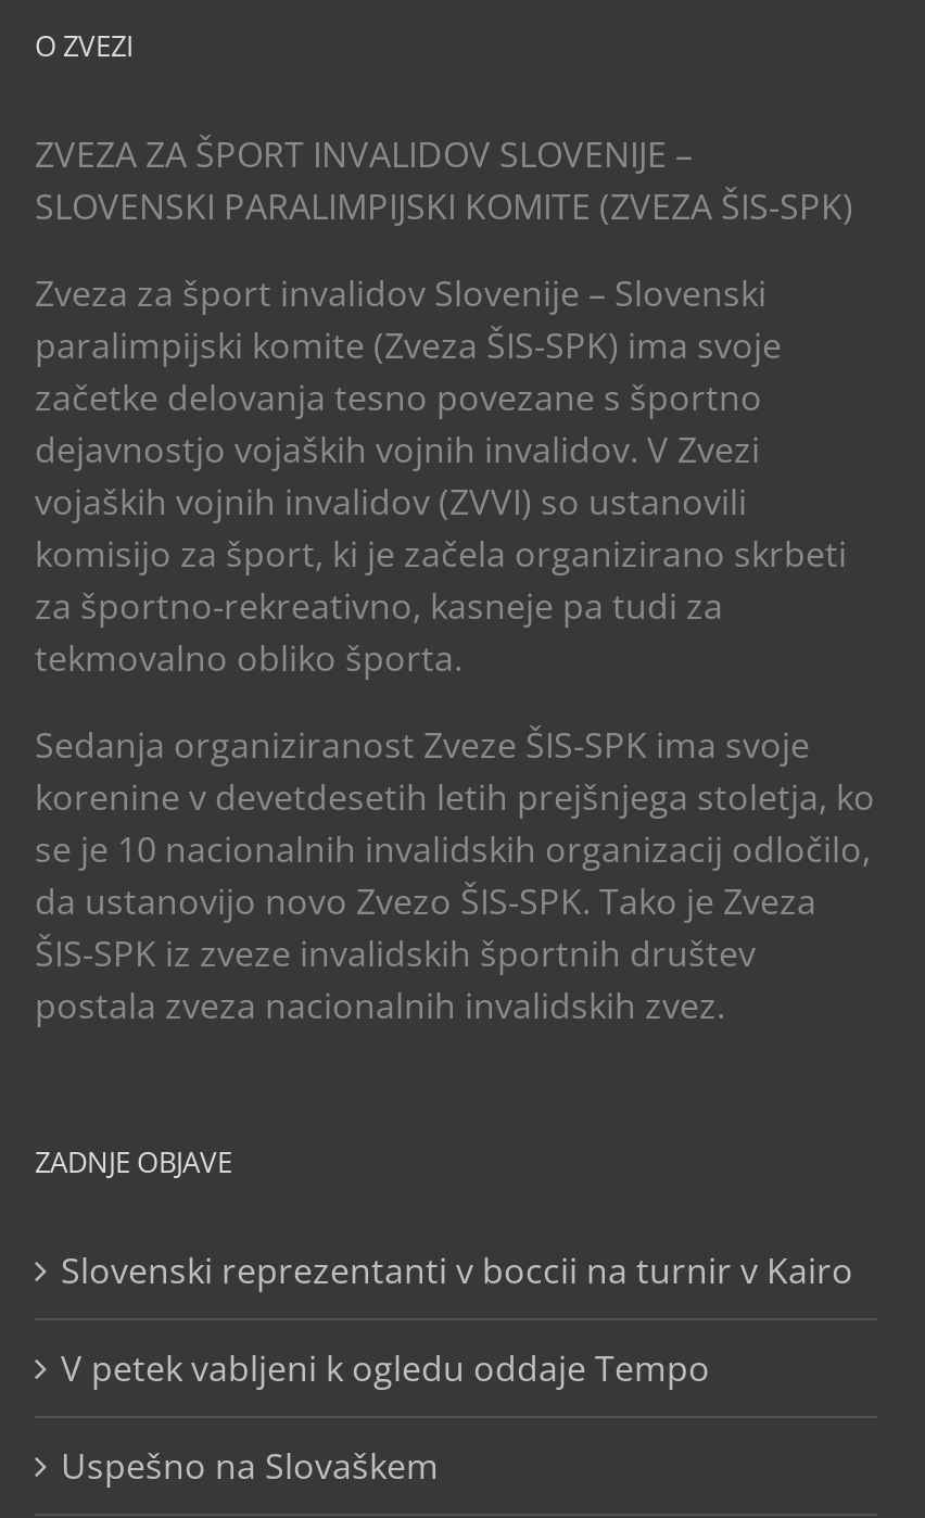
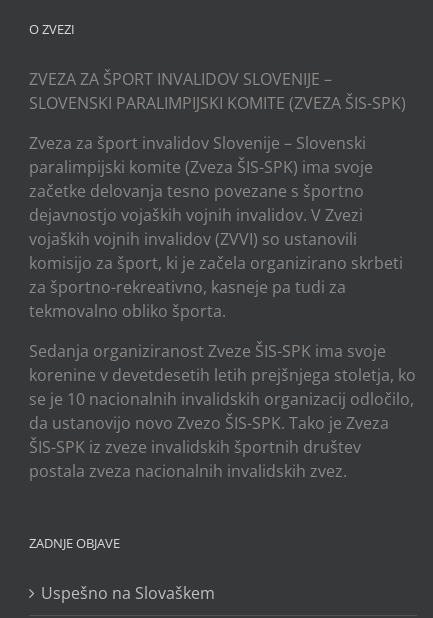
[61,1247,853,1392] Slovenski reprezentanti v boccii na turnir v Kairo | V petek vabljeni k ogledu oddaje Tempo -> none

